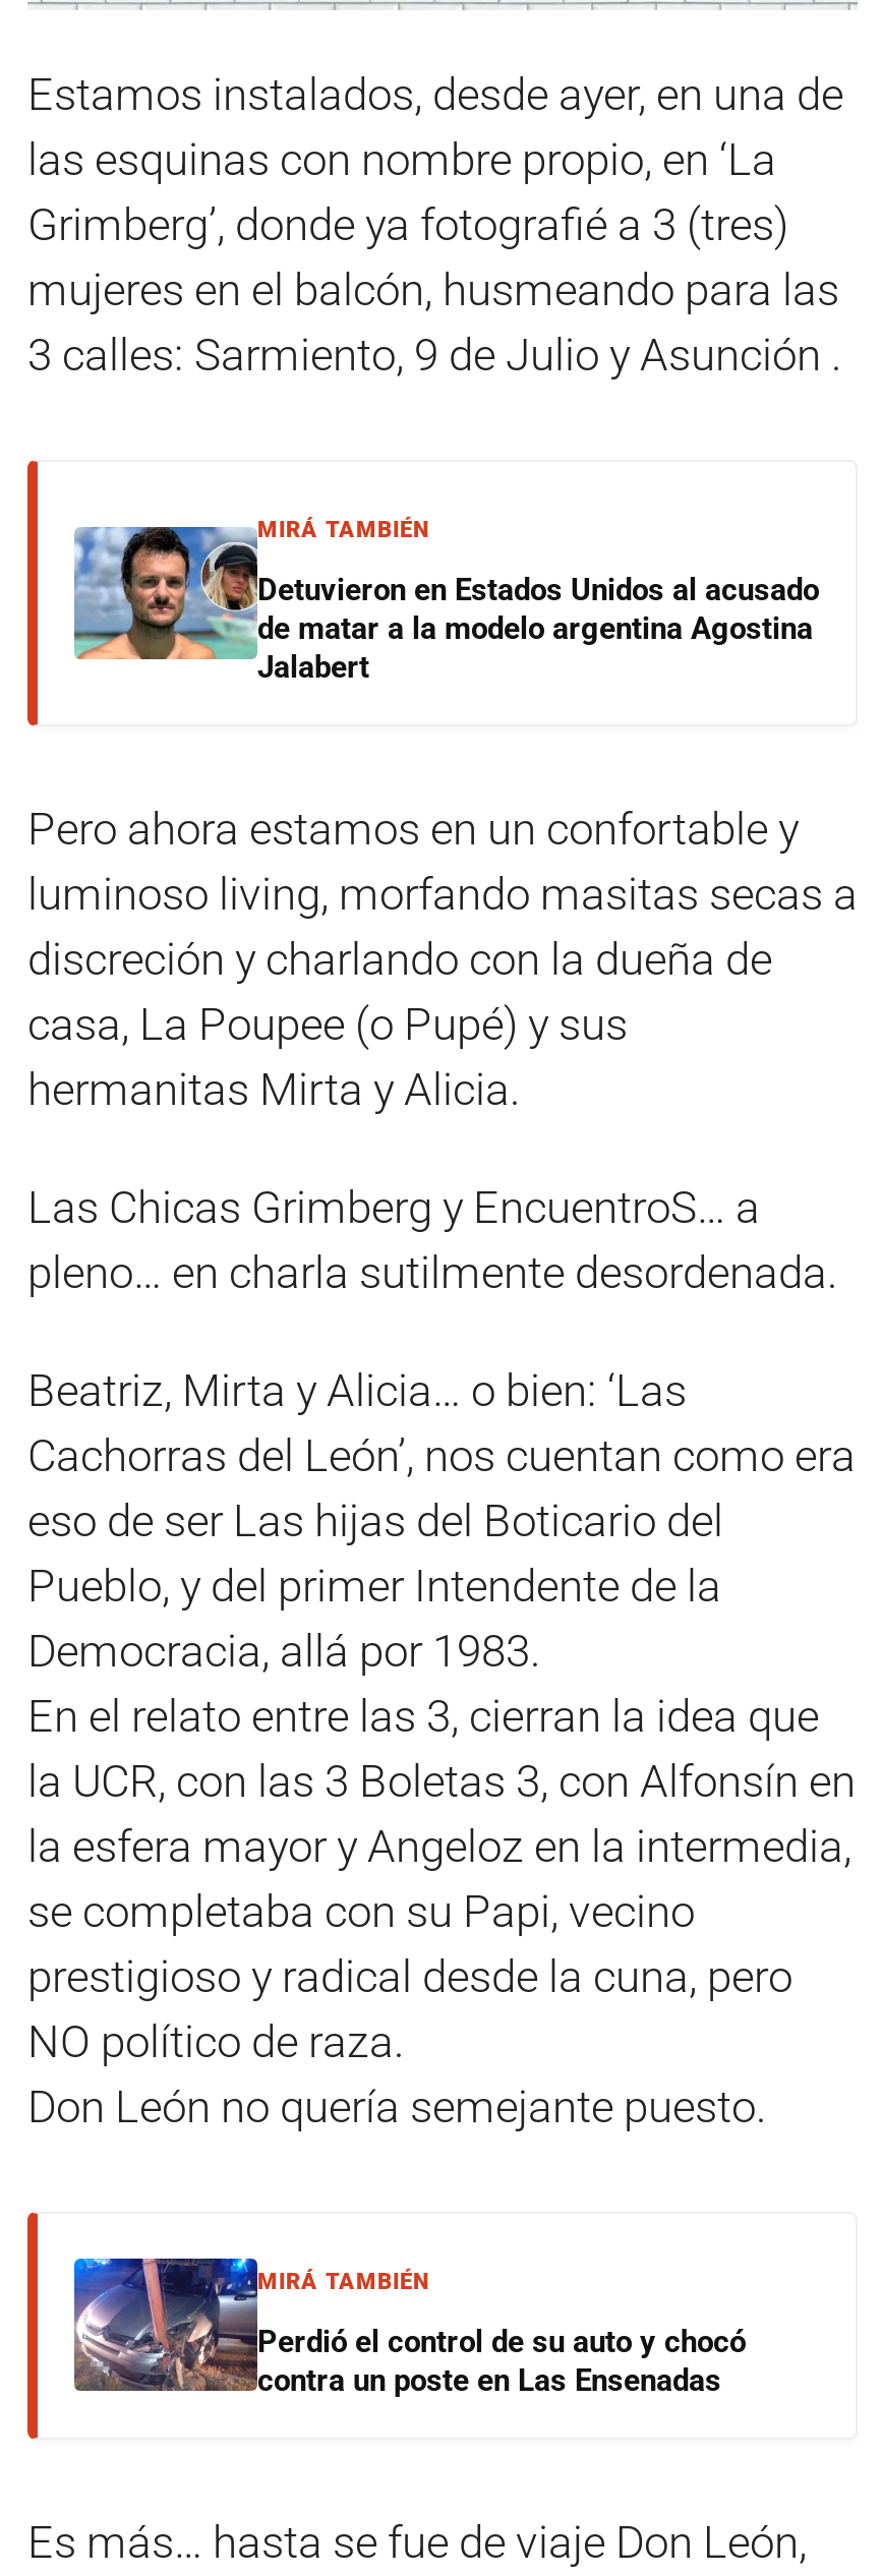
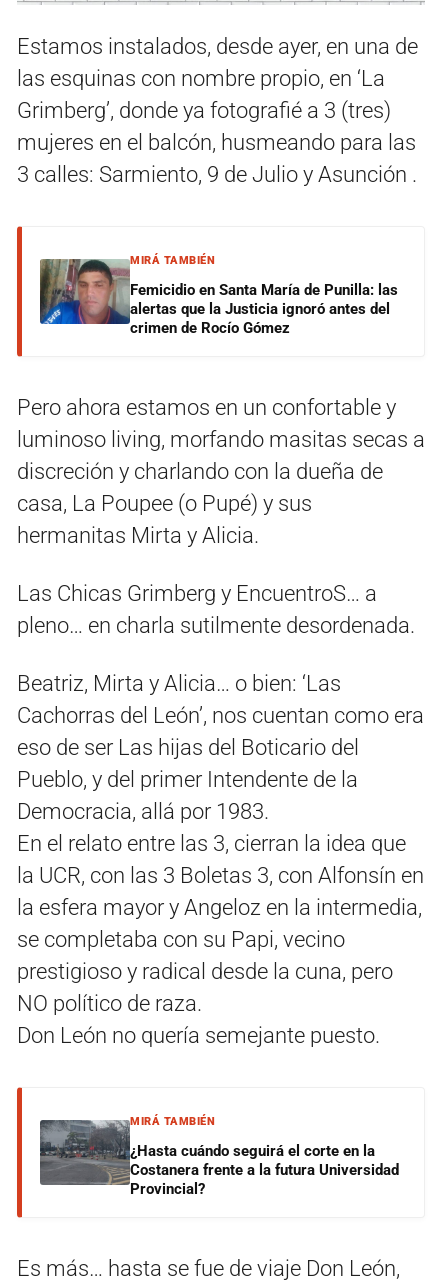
[72,525,819,685] [image] | Detuvieron en Estados Unidos al acusado | de matar a la modelo argentina Agostina | Jalabert -> [39,258,398,336] [image] | Femicidio en Santa María de Punilla: las | alertas que la Justicia ignoró antes del | crimen de Rocío Gómez
[72,2257,746,2398] [image] | Perdió el control de su auto y chocó | contra un poste en Las Ensenadas -> [39,1110,399,1197] [image] | ¿Hasta cuándo seguirá el corte en la | Costanera frente a la futura Universidad | Provincial?

